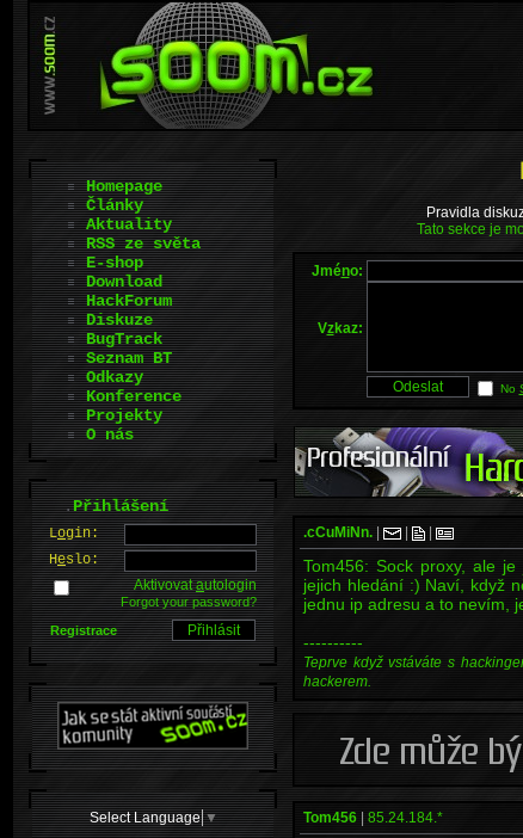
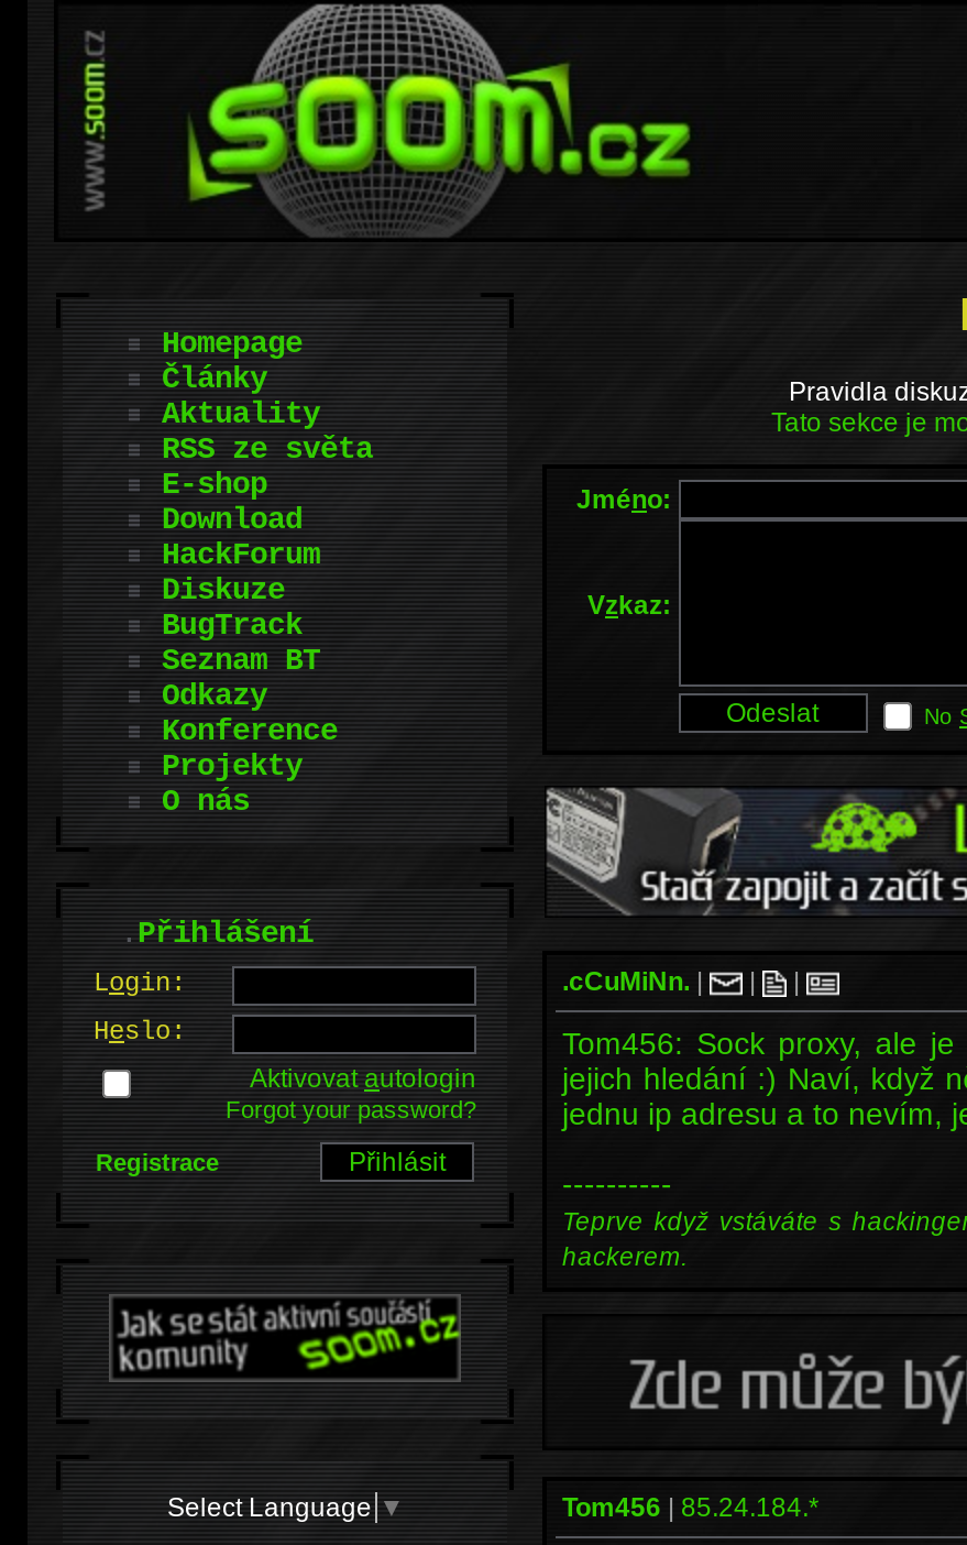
[295,426,519,498] [image] -> [545,786,960,916] [image]

